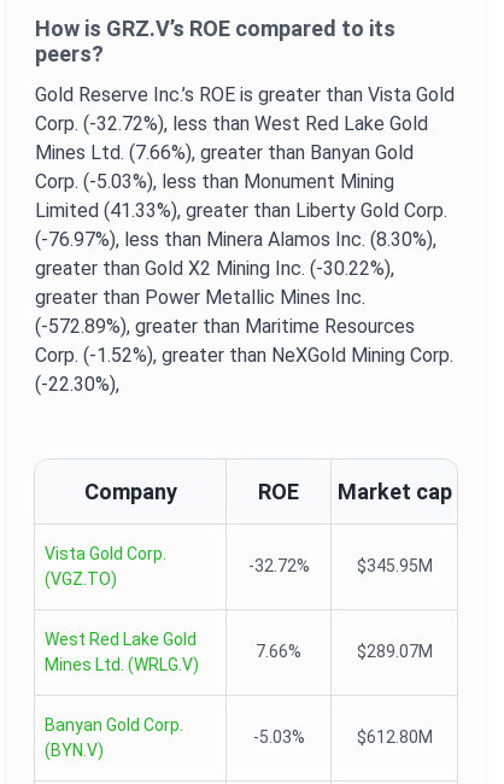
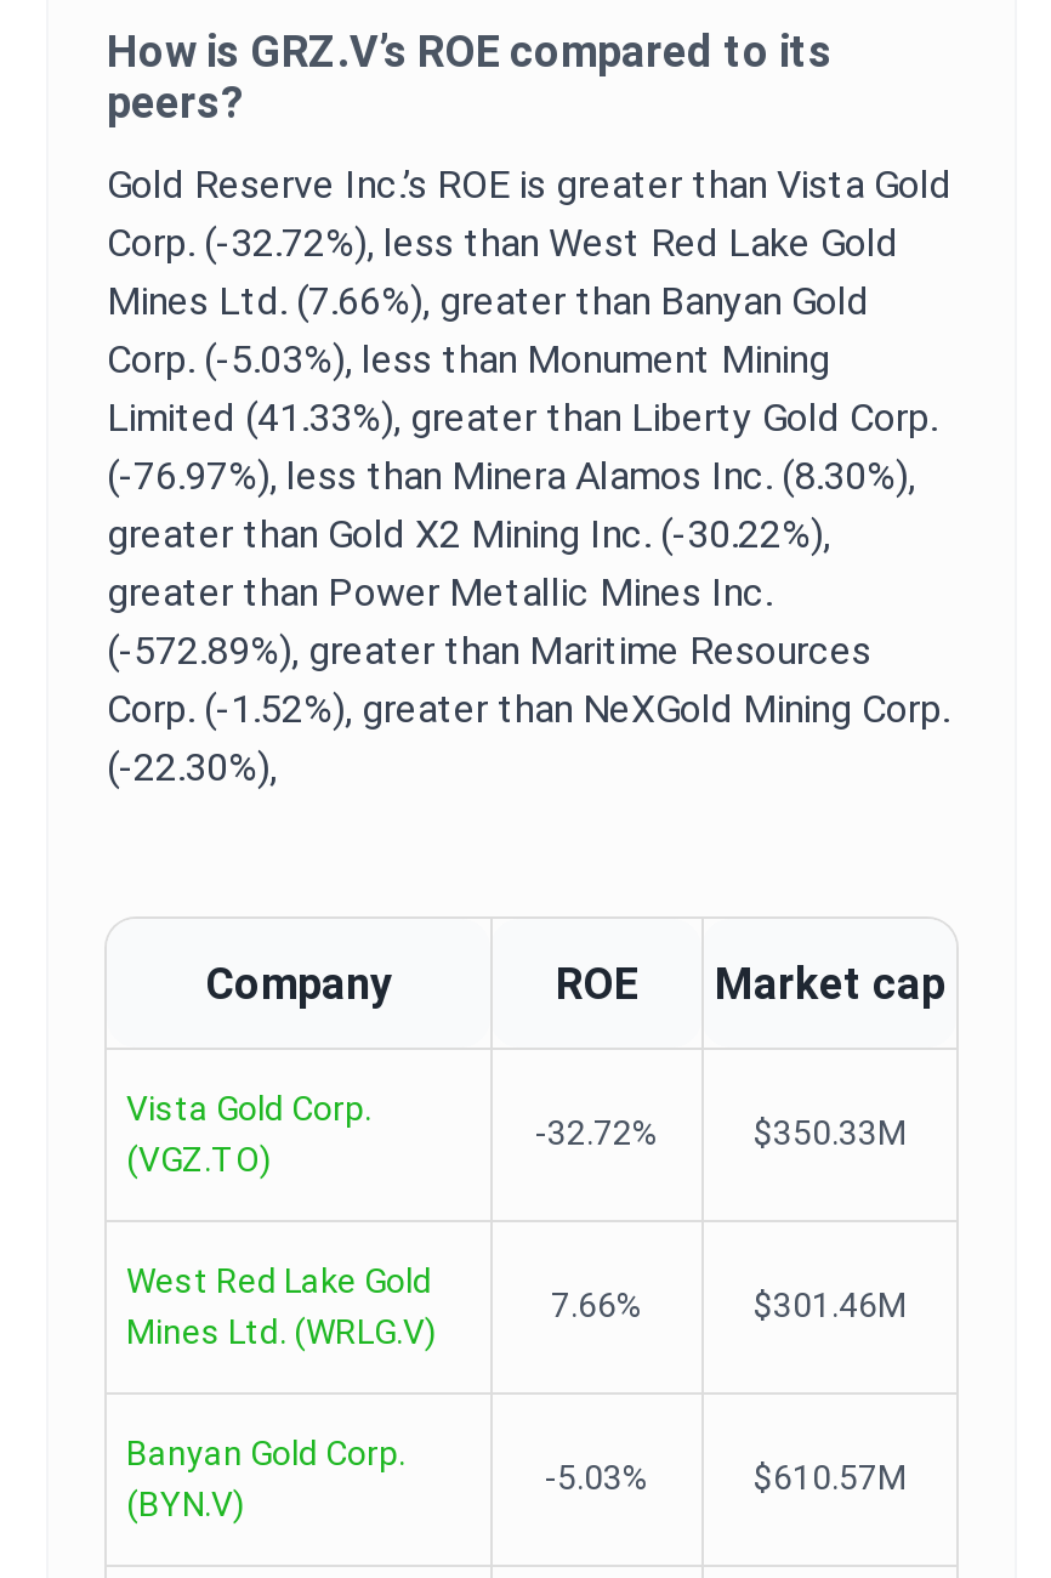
[356,556,432,575] $345.95M -> [754,1113,907,1152] $350.33M
[356,642,432,661] $289.07M -> [754,1285,907,1324] $301.46M
[356,727,432,747] $612.80M -> [754,1458,907,1497] $610.57M

